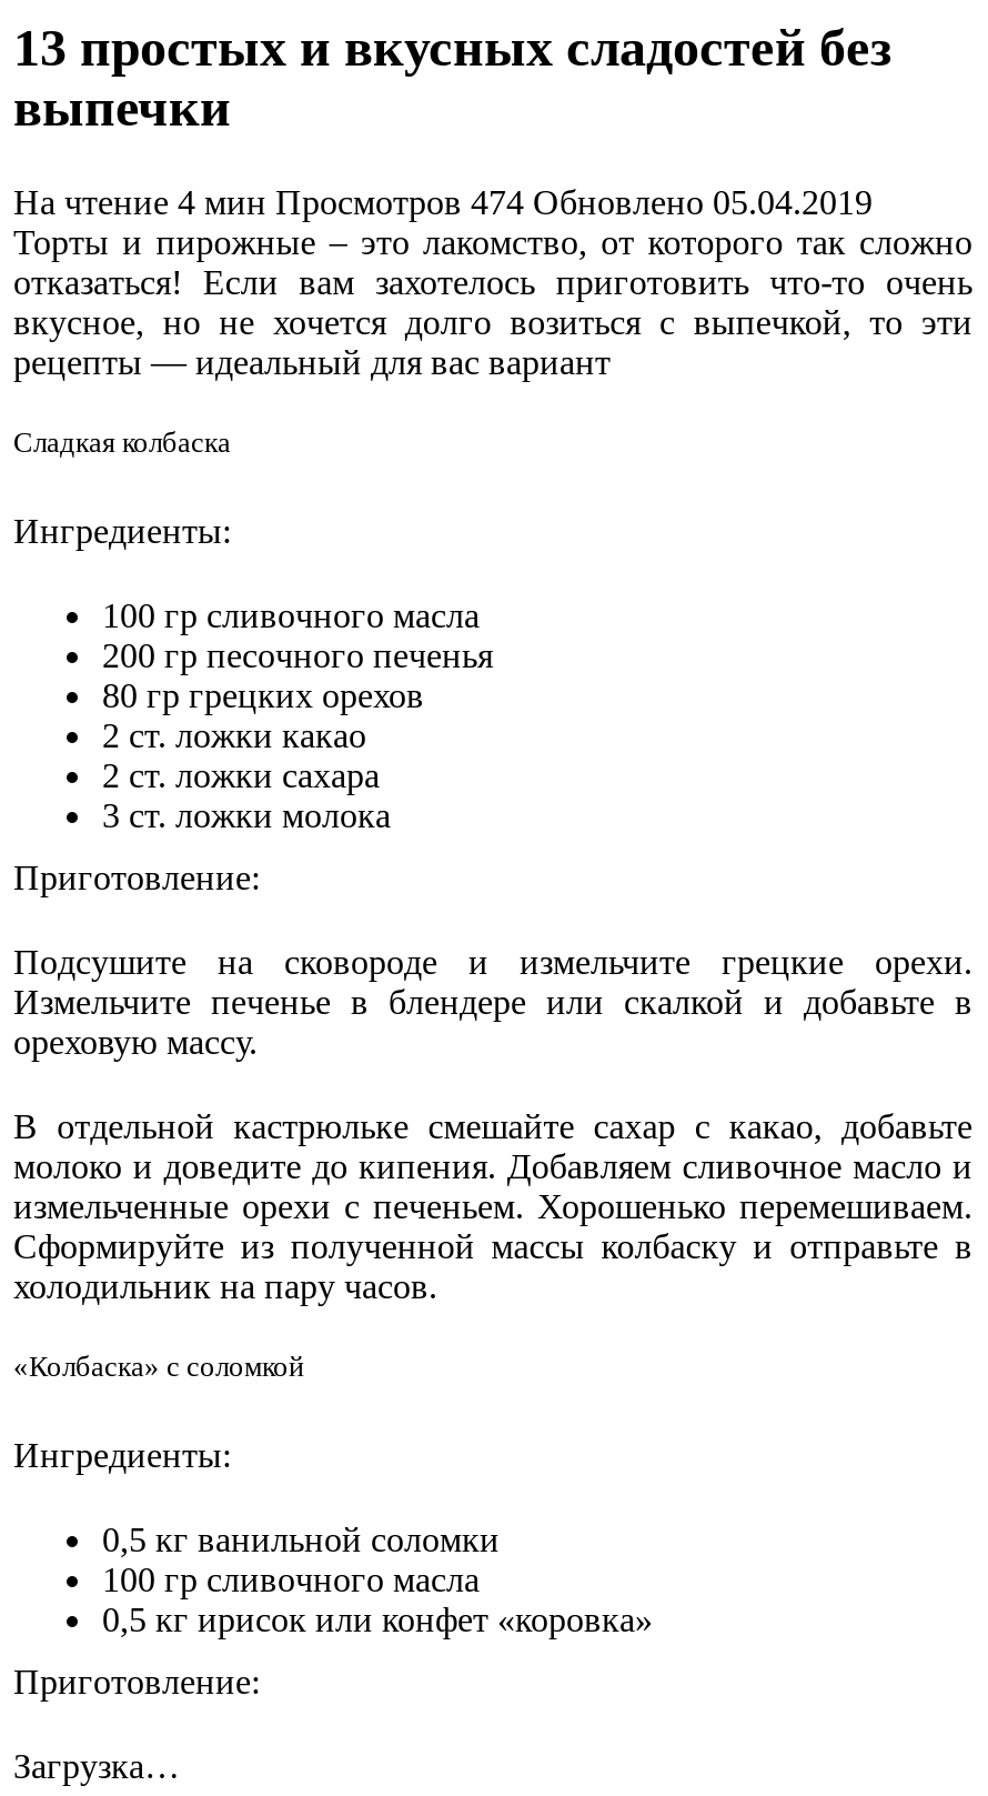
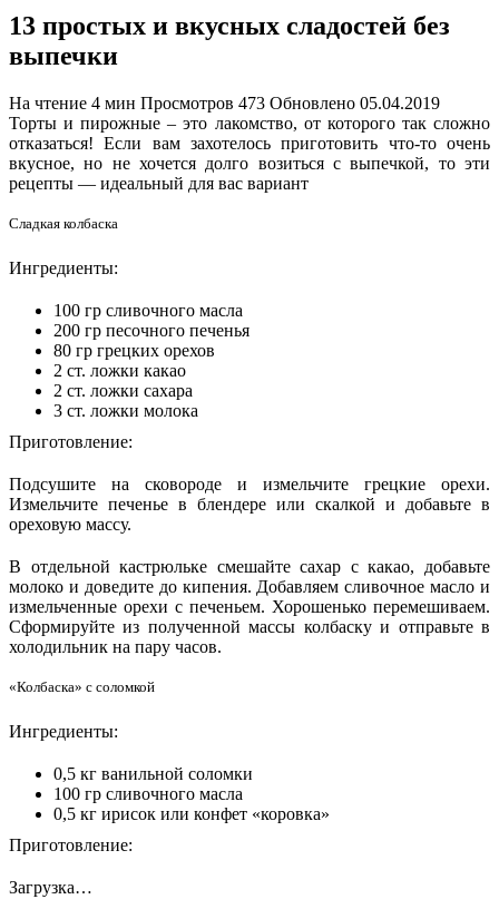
[13,183,873,221] На чтение 4 мин Просмотров 474 Обновлено 05.04.2019 -> [9,93,440,112] На чтение 4 мин Просмотров 473 Обновлено 05.04.2019

